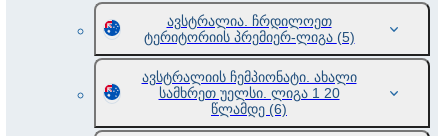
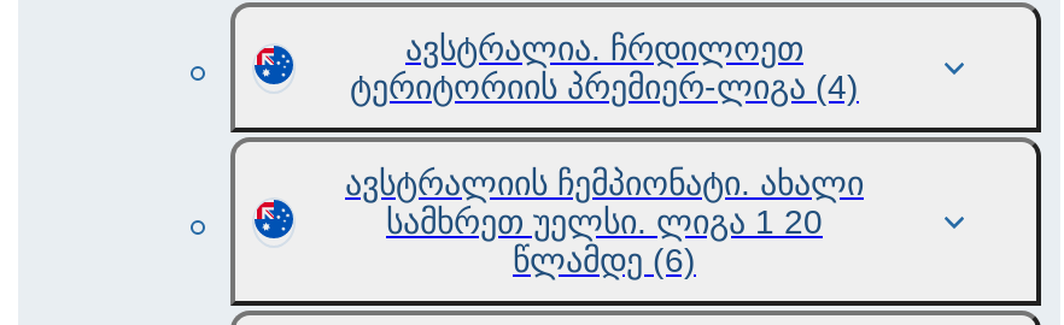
[143,29,354,45] ტერიტორიის პრემიერ-ლიგა (5) -> [350,67,859,106] ტერიტორიის პრემიერ-ლიგა (4)

